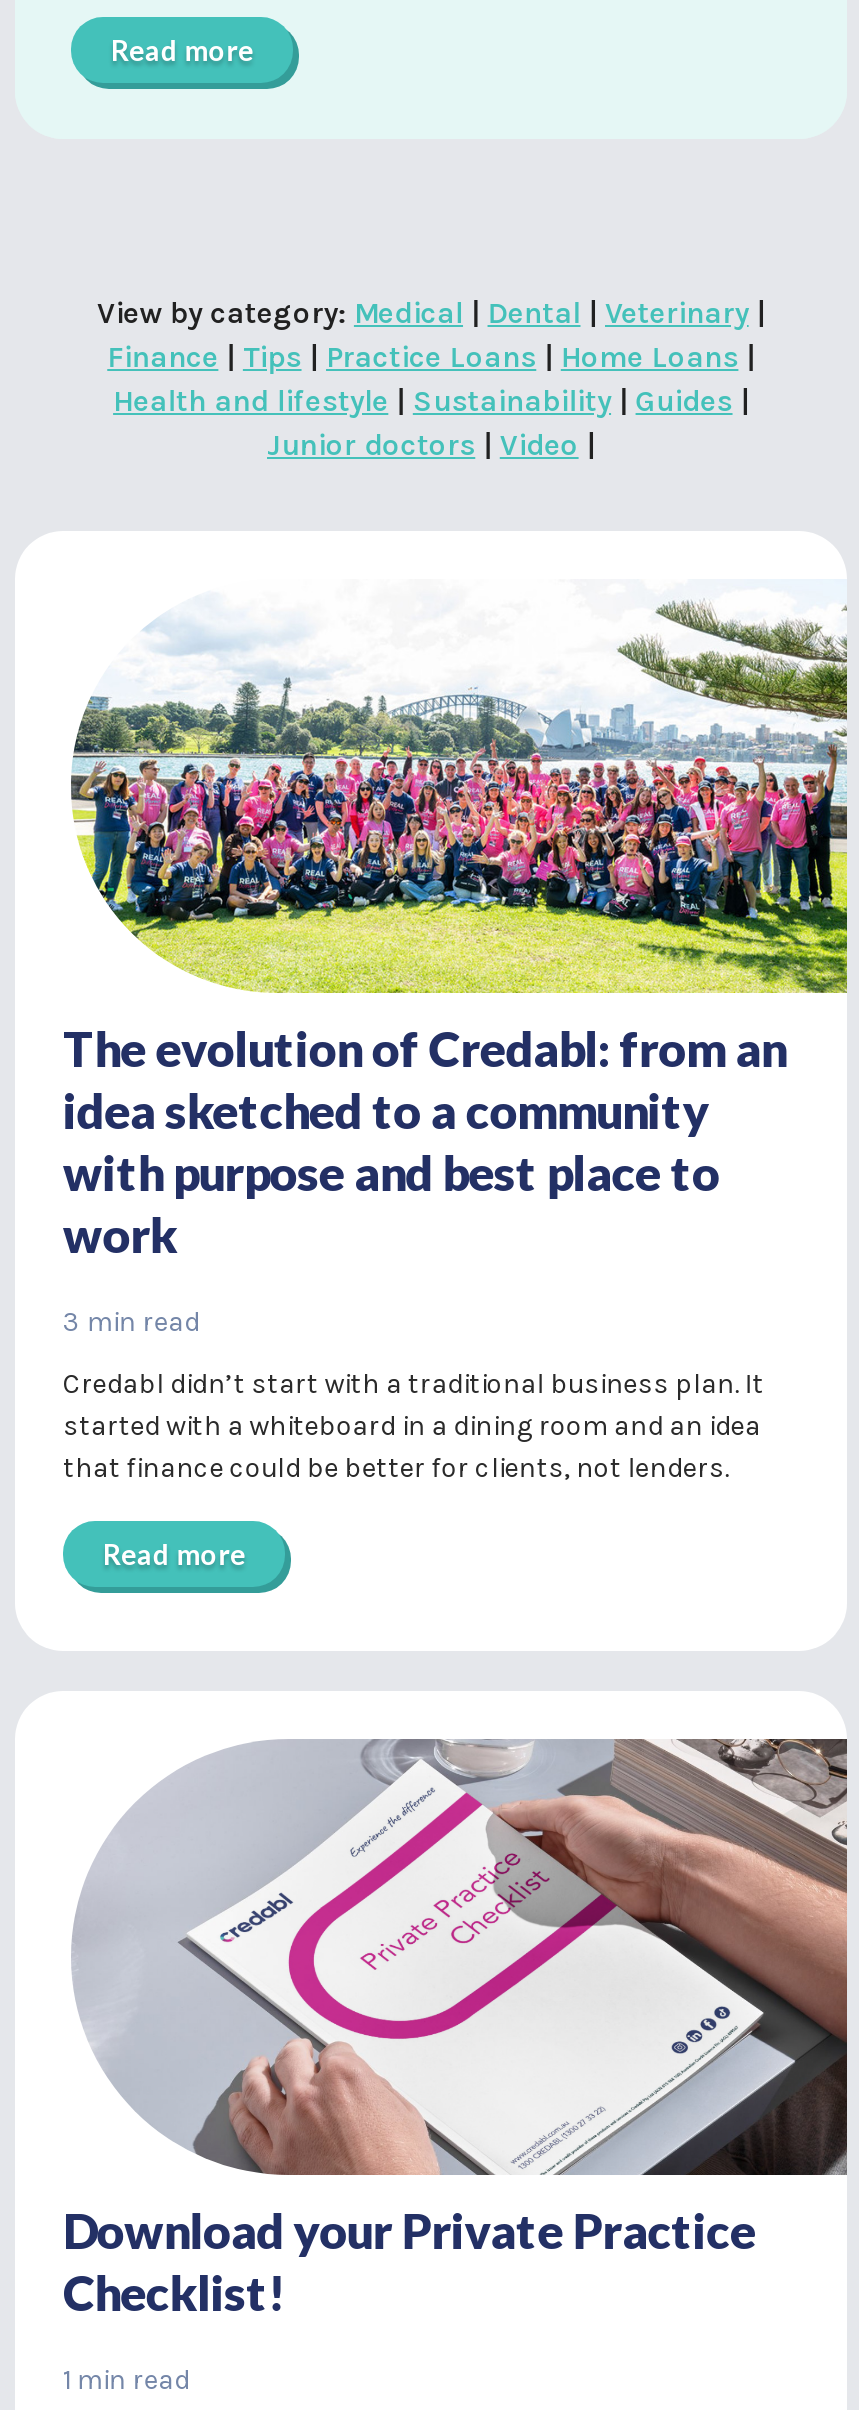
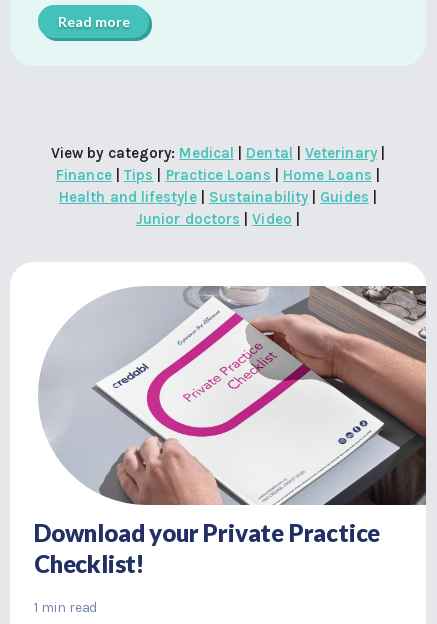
[63,602,849,1570] [image] | The evolution of Credabl: from an | idea sketched to a community | with purpose and best place to | work | 3 min read | Credabl didn’t start with a traditional business plan. It | started with a whiteboard in a dining room and an idea | that finance could be better for clients, not lenders. | Read more -> none

